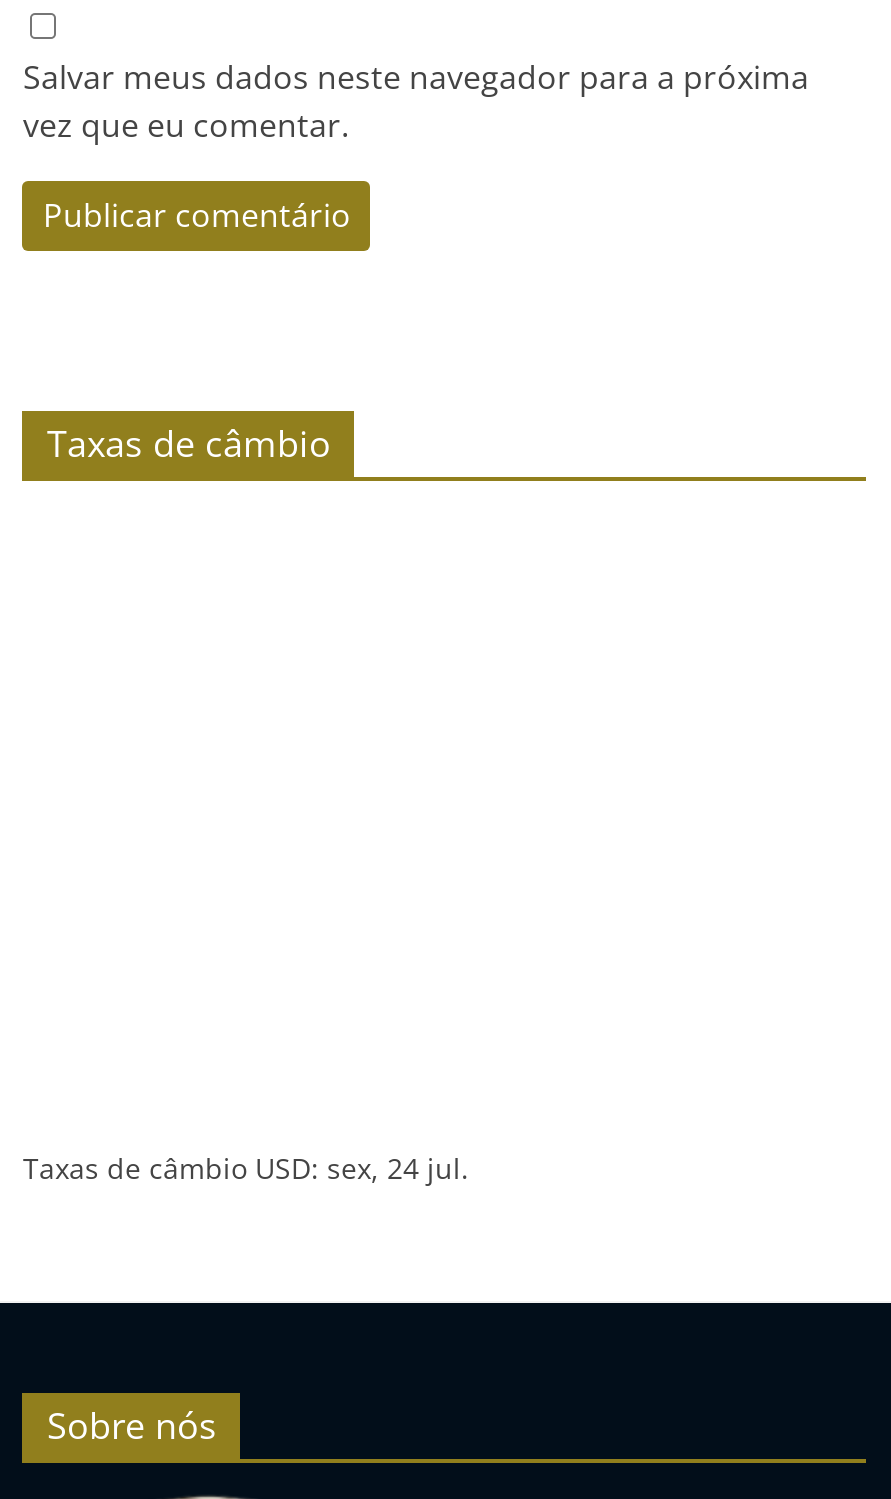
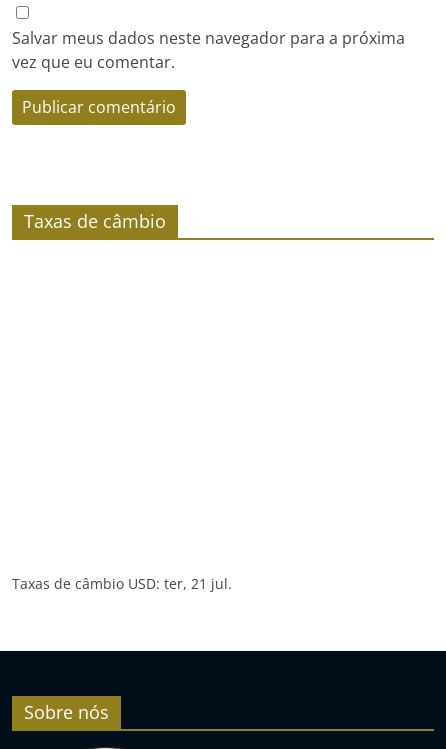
[23,1149,469,1187] Taxas de câmbio USD: sex, 24 jul. -> [12,574,232,593] Taxas de câmbio USD: ter, 21 jul.

